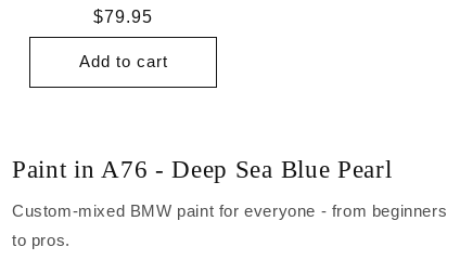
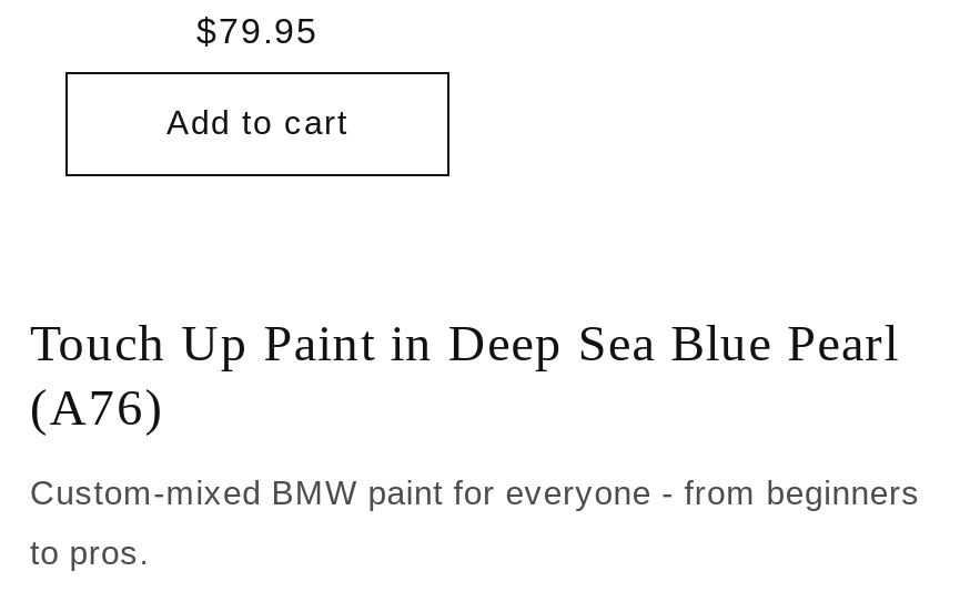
[12,155,392,183] Paint in A76 - Deep Sea Blue Pearl -> [30,315,899,435] Touch Up Paint in Deep Sea Blue Pearl | (A76)

